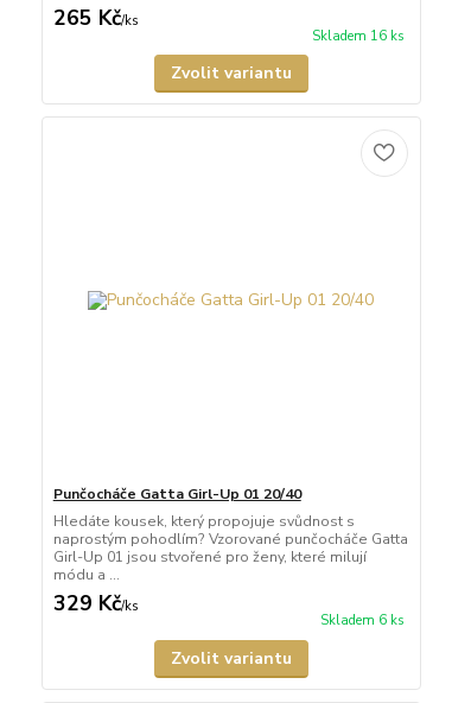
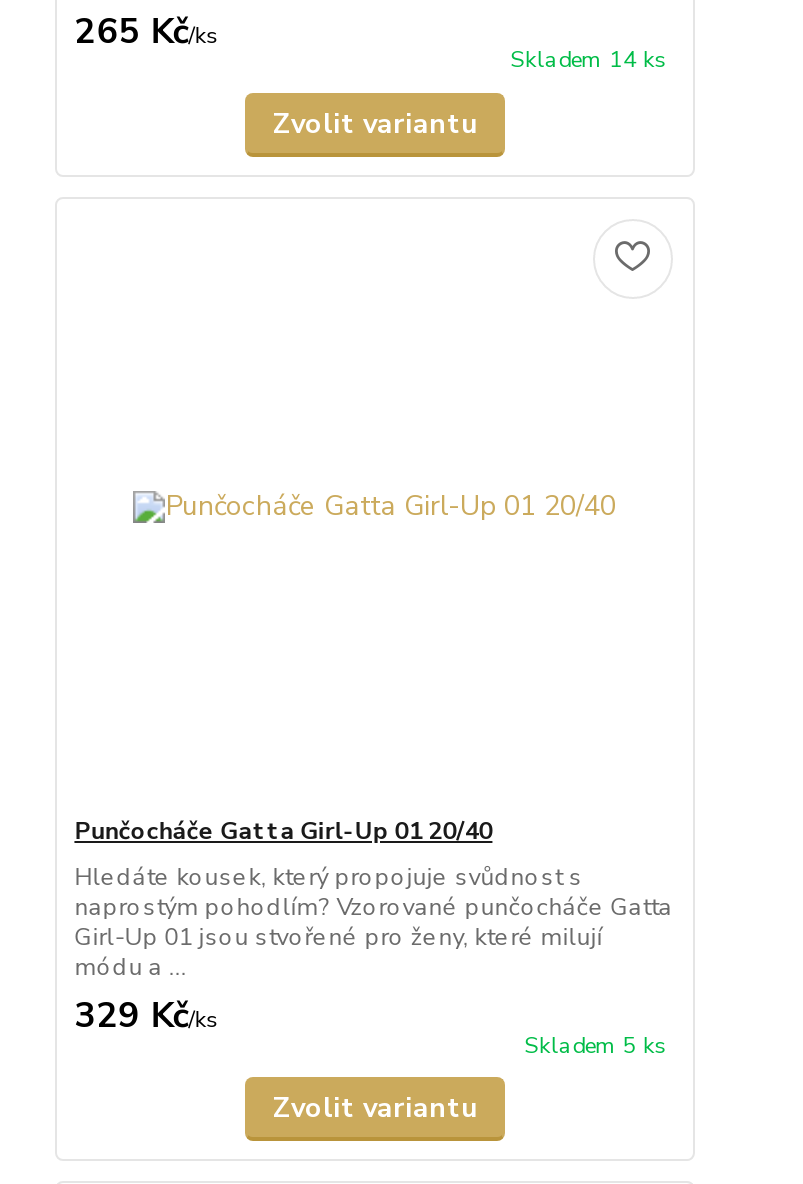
[312,27,404,45] Skladem 16 ks -> [511,45,667,75] Skladem 14 ks
[320,612,404,629] Skladem 6 ks -> [525,1030,667,1060] Skladem 5 ks

